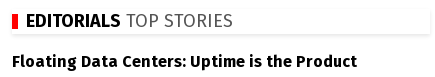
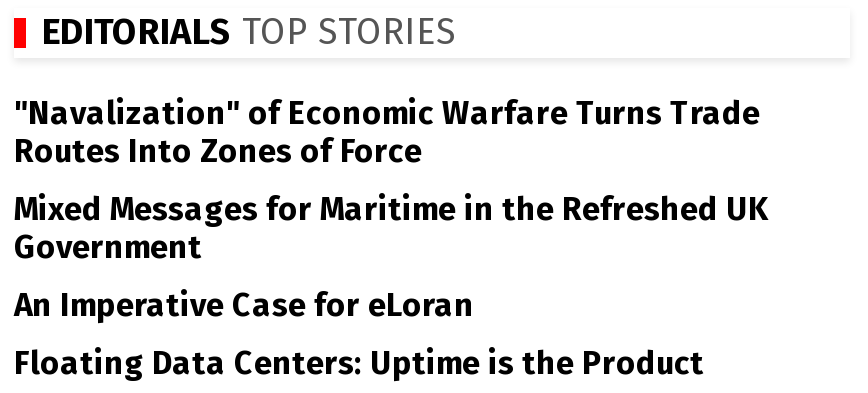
none -> [14,94,768,324] "Navalization" of Economic Warfare Turns Trade | Routes Into Zones of Force | Mixed Messages for Maritime in the Refreshed UK | Government | An Imperative Case for eLoran

